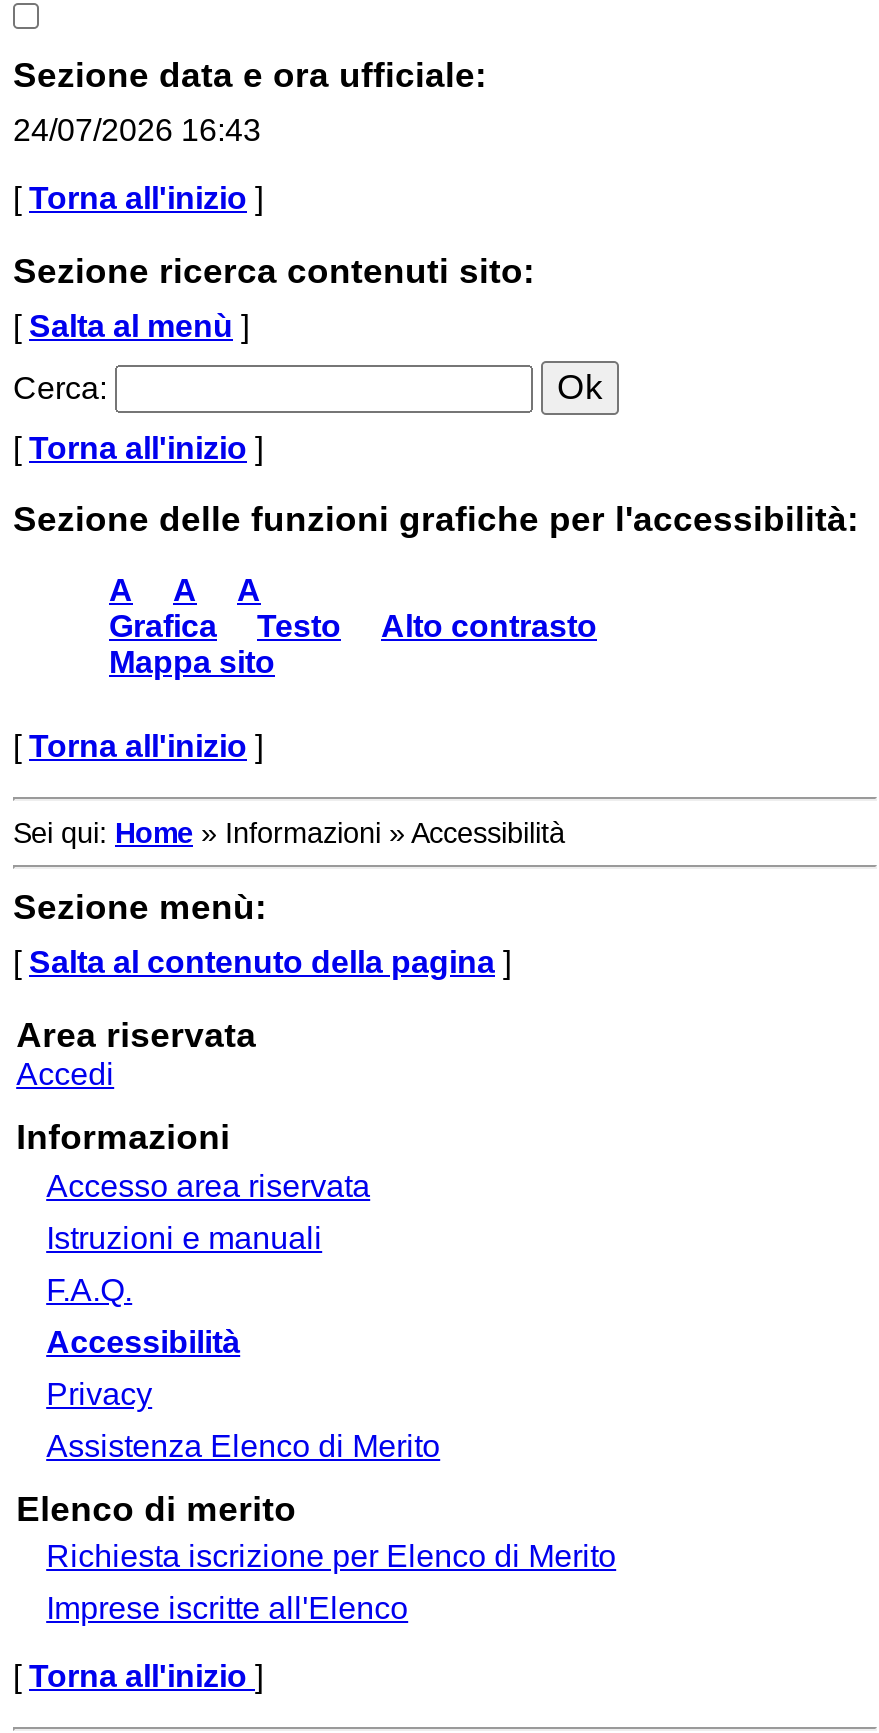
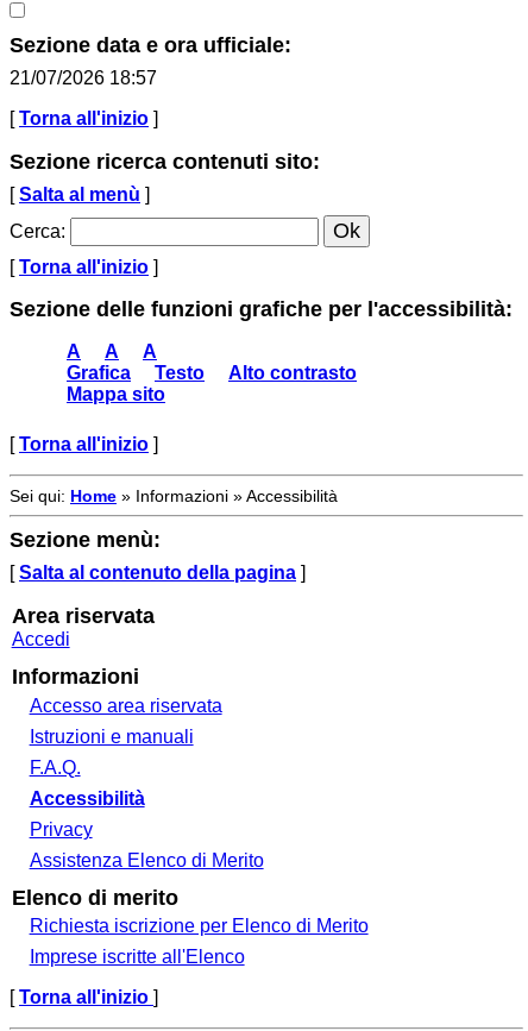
[13,113,261,147] 24/07/2026 16:43 -> [10,68,157,88] 21/07/2026 18:57

